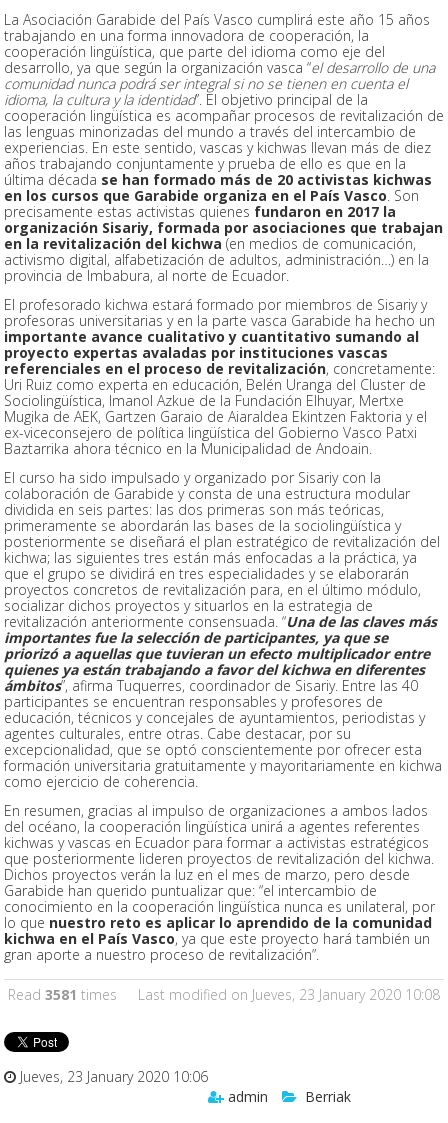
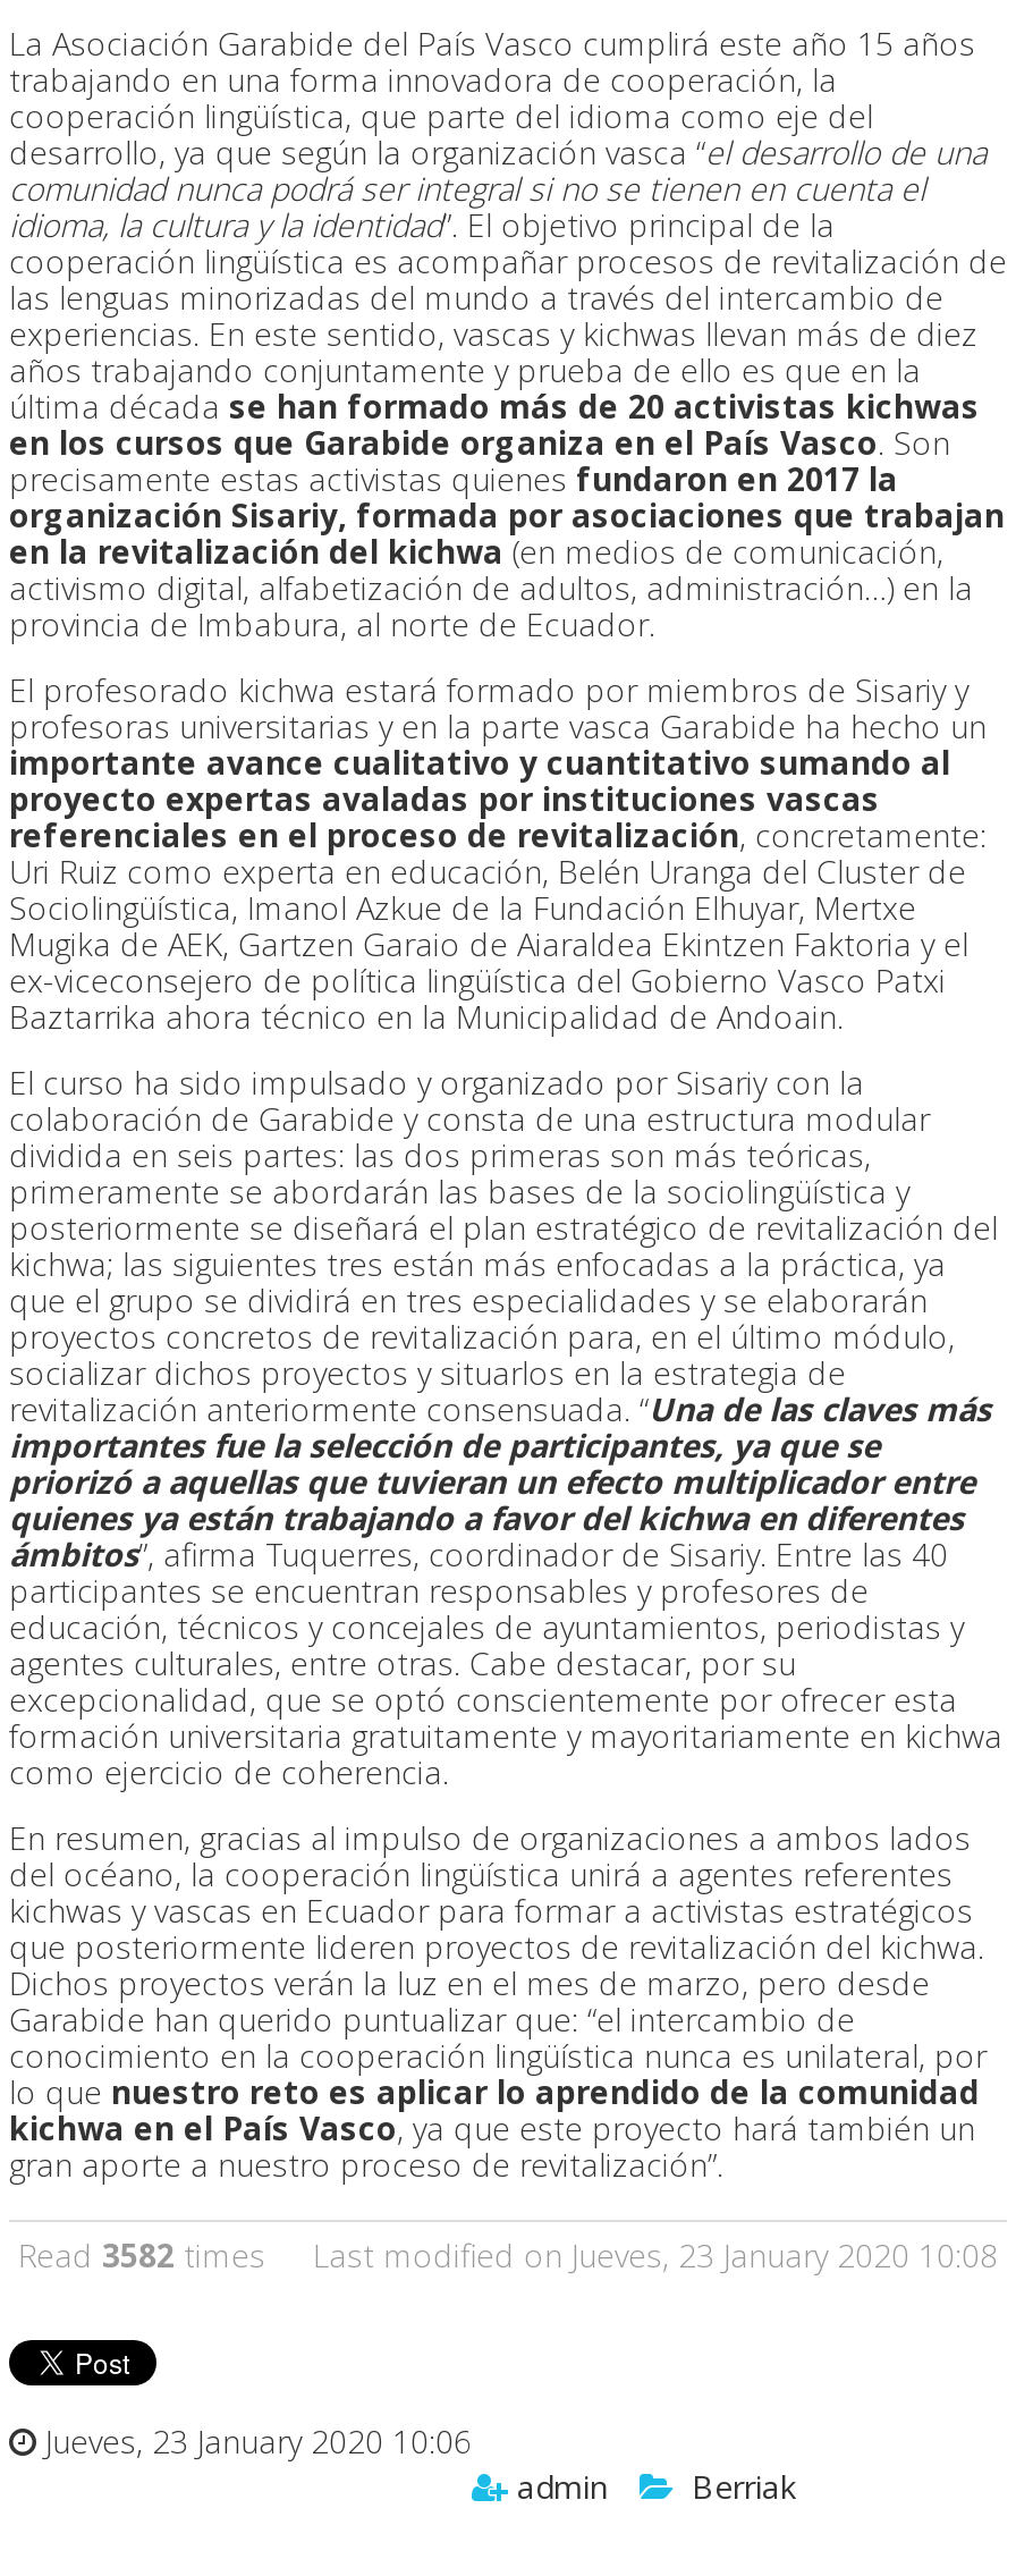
[8,985,440,1004] Read 3581 times Last modified on Jueves, 23 January 2020 10:08 -> [18,2235,998,2278] Read 3582 times Last modified on Jueves, 23 January 2020 10:08

